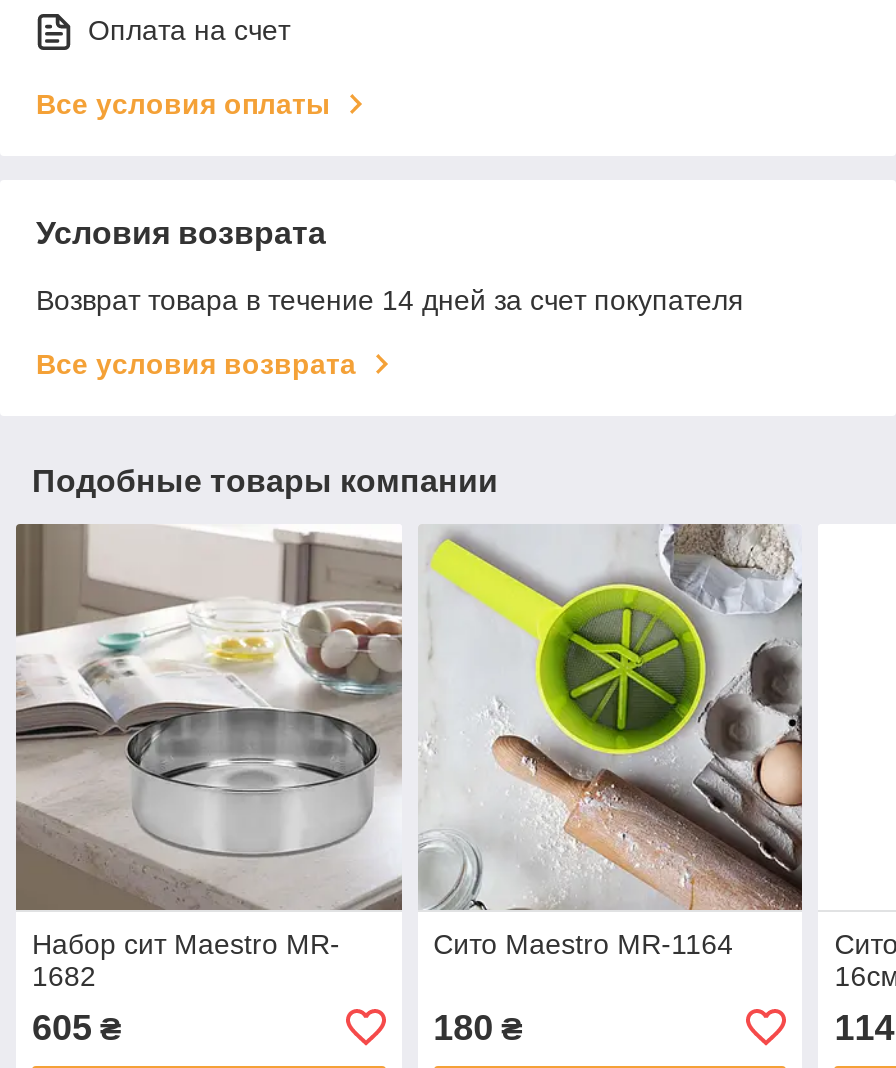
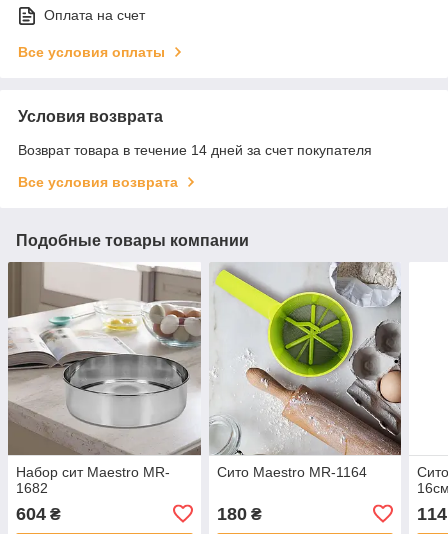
[32,1008,122,1048] 605 ₴ -> [16,504,61,524] 604 ₴

